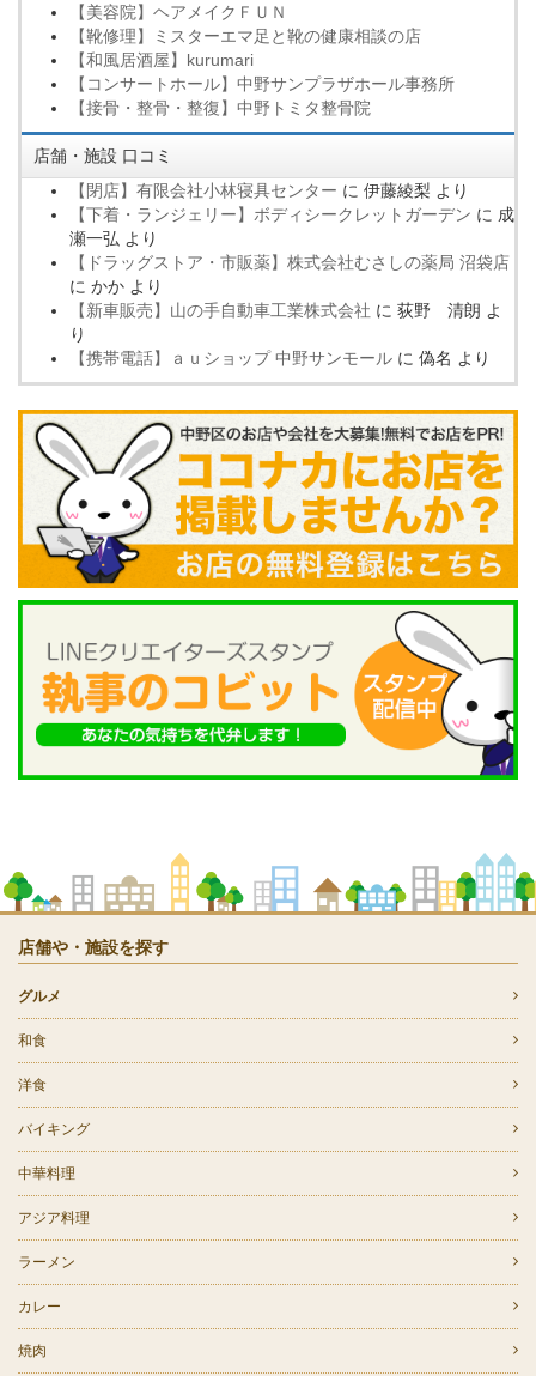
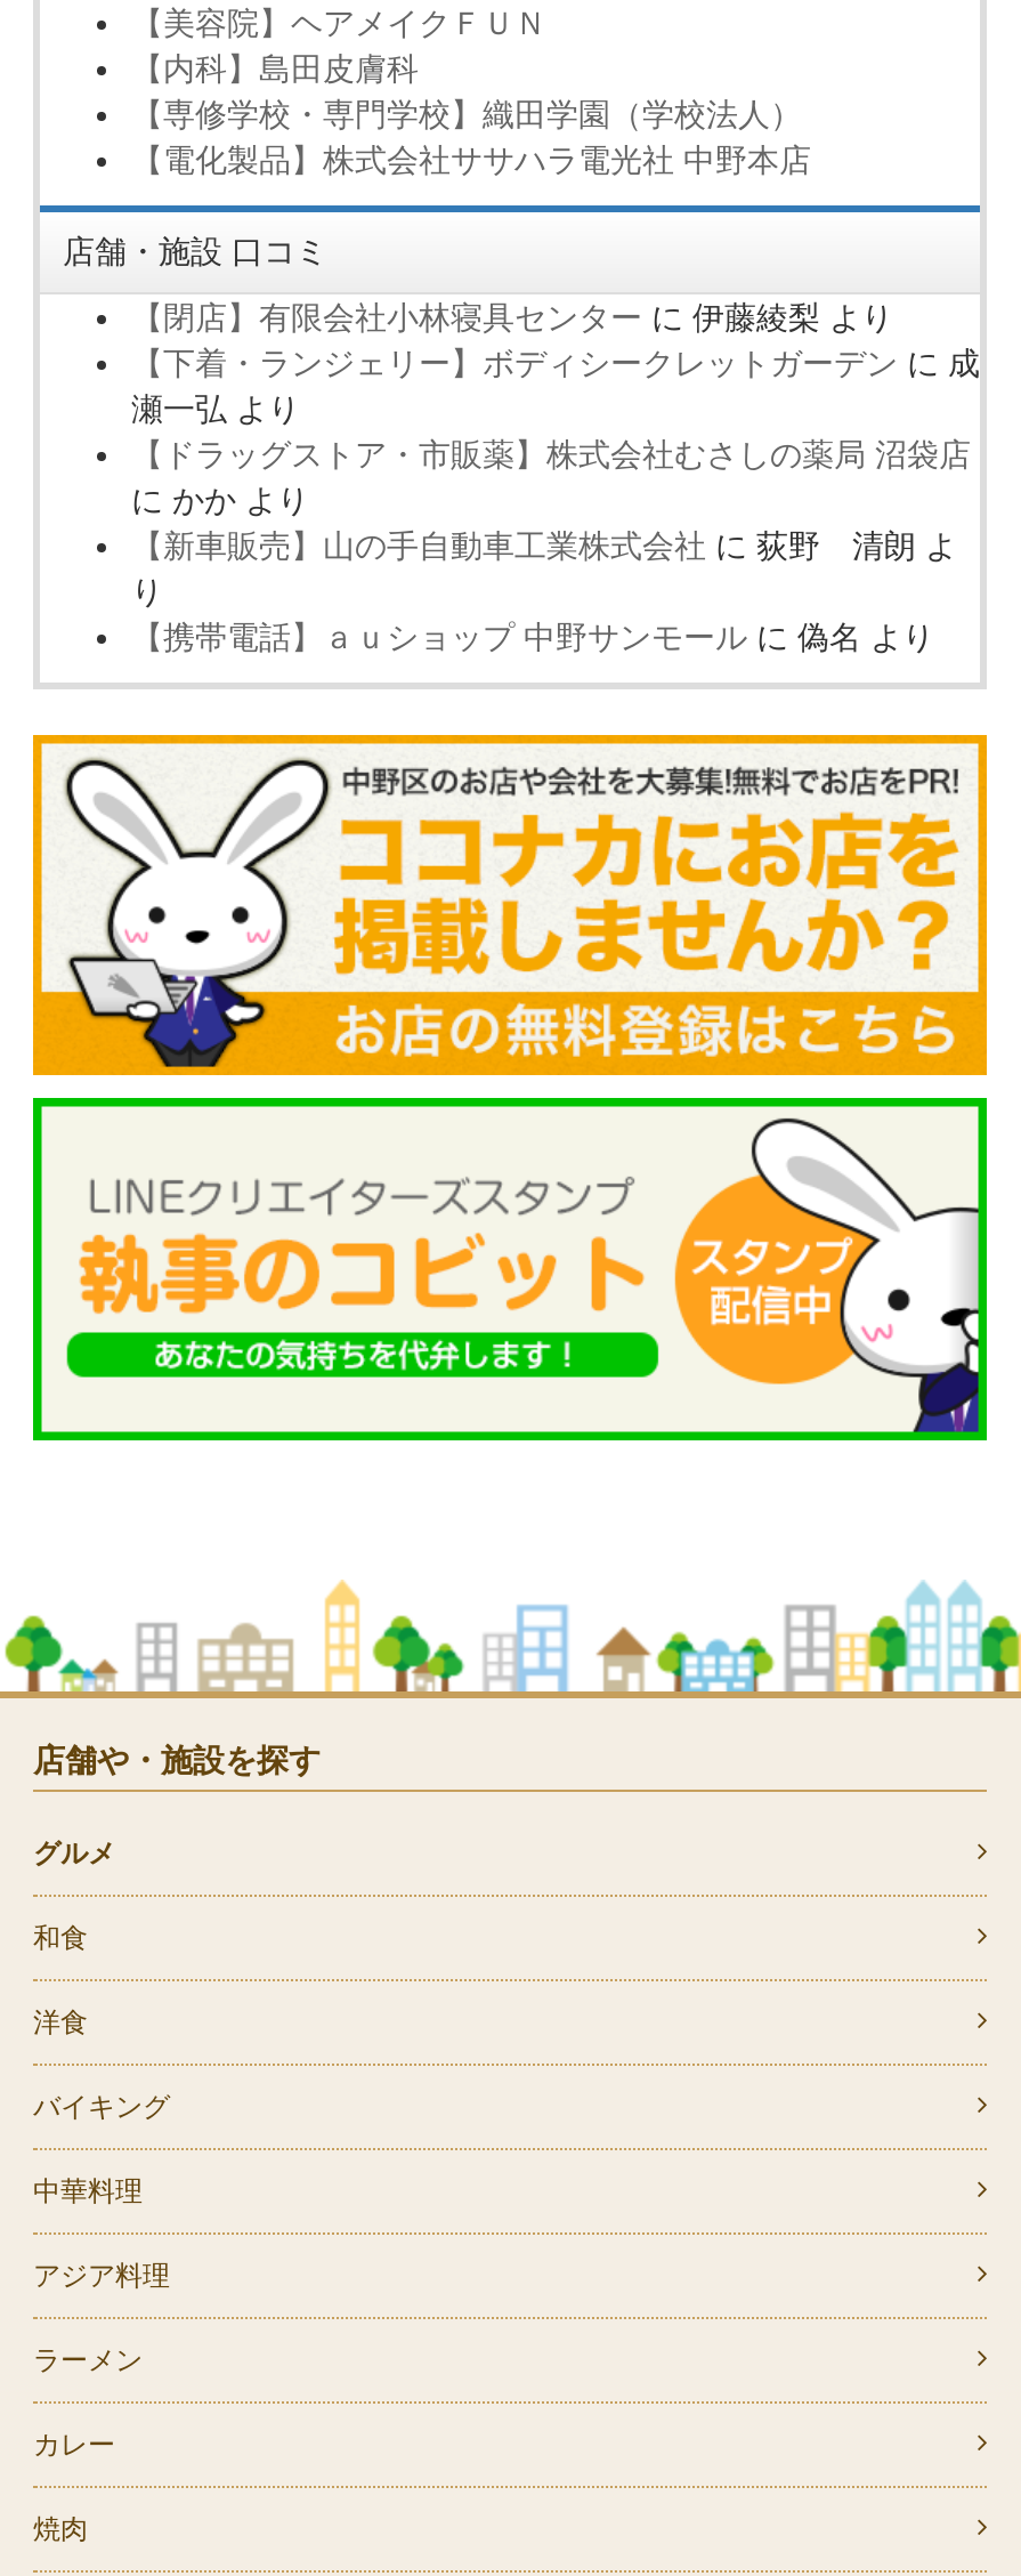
[69,26,455,117] 【靴修理】ミスターエマ足と靴の健康相談の店 | 【和風居酒屋】kurumari | 【コンサートホール】中野サンプラザホール事務所 | 【接骨・整骨・整復】中野トミタ整骨院 -> [131,50,811,178] 【内科】島田皮膚科 | 【専修学校・専門学校】織田学園（学校法人） | 【電化製品】株式会社ササハラ電光社 中野本店

